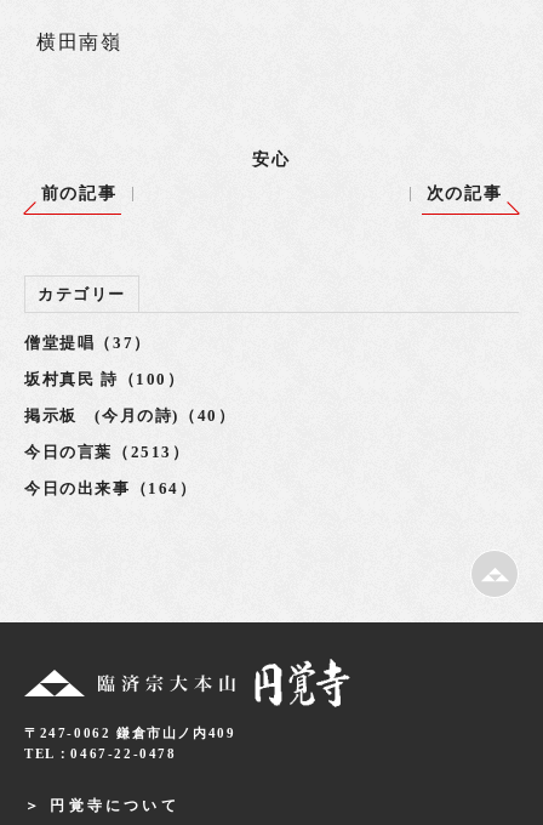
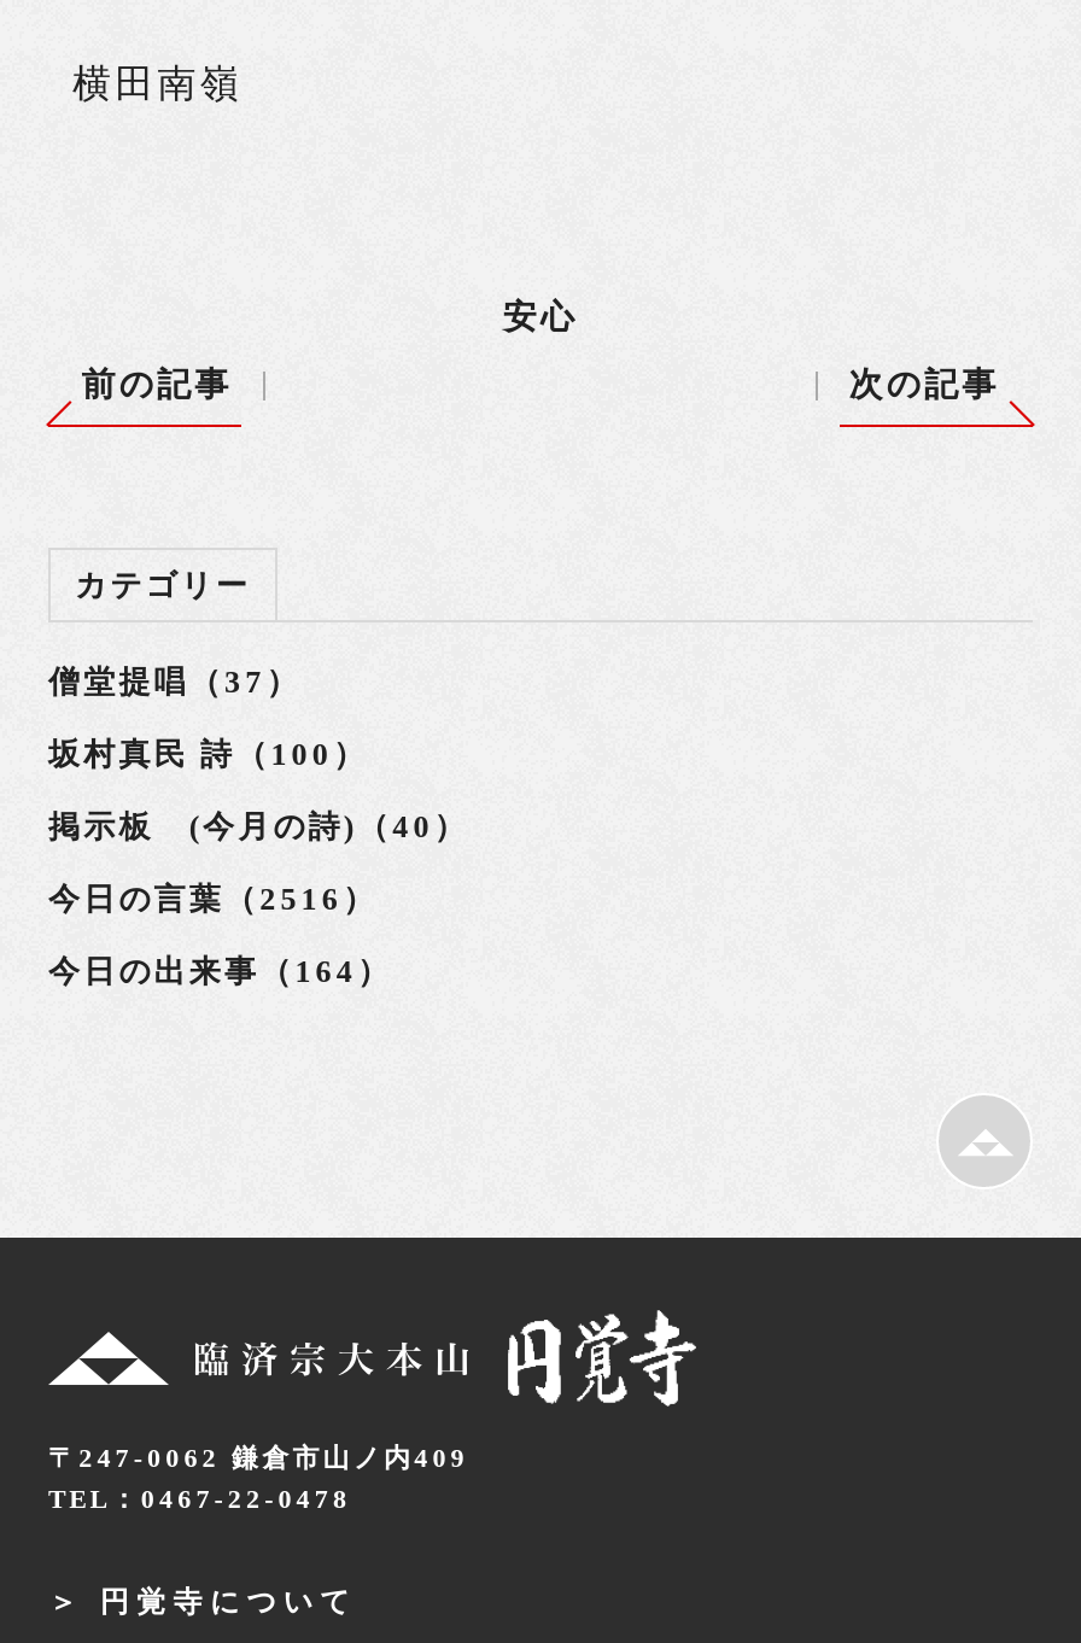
[24,443,190,461] 今日の言葉（2513） -> [48,881,378,917] 今日の言葉（2516）

